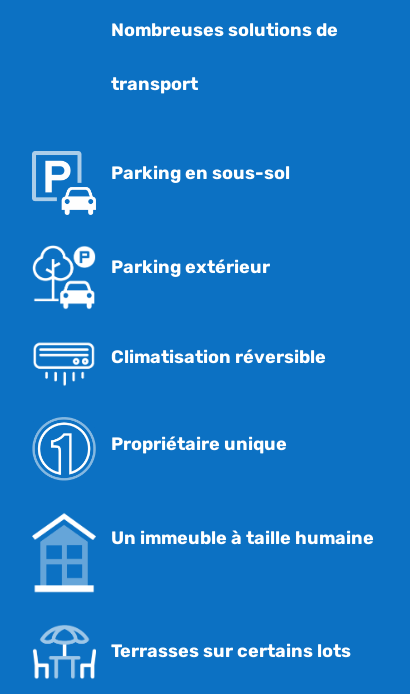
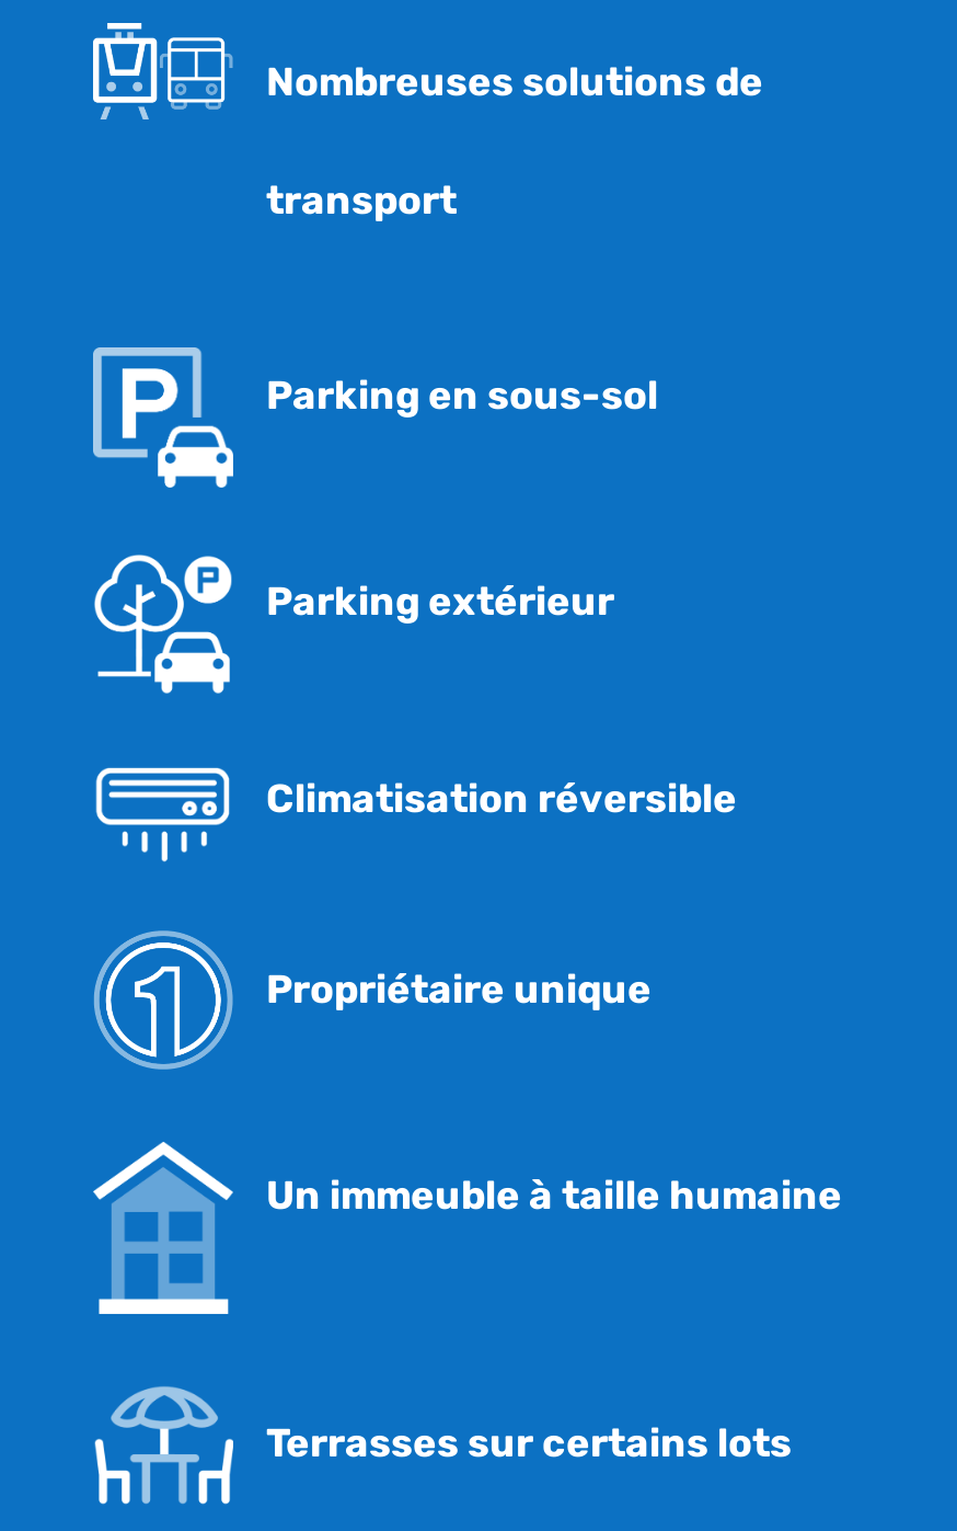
none -> [91,21,233,122] [image]

